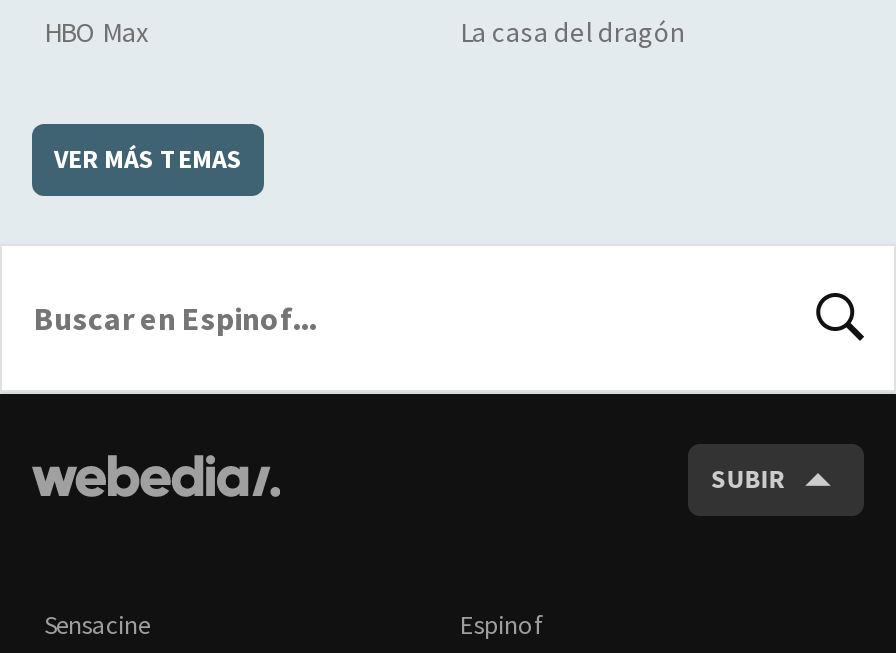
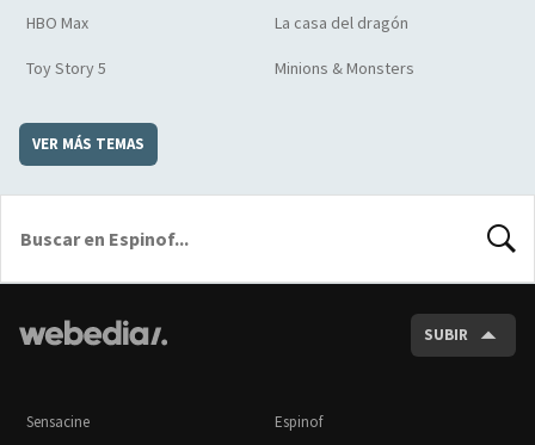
none -> [26,57,414,79] Toy Story 5 | Minions & Monsters

